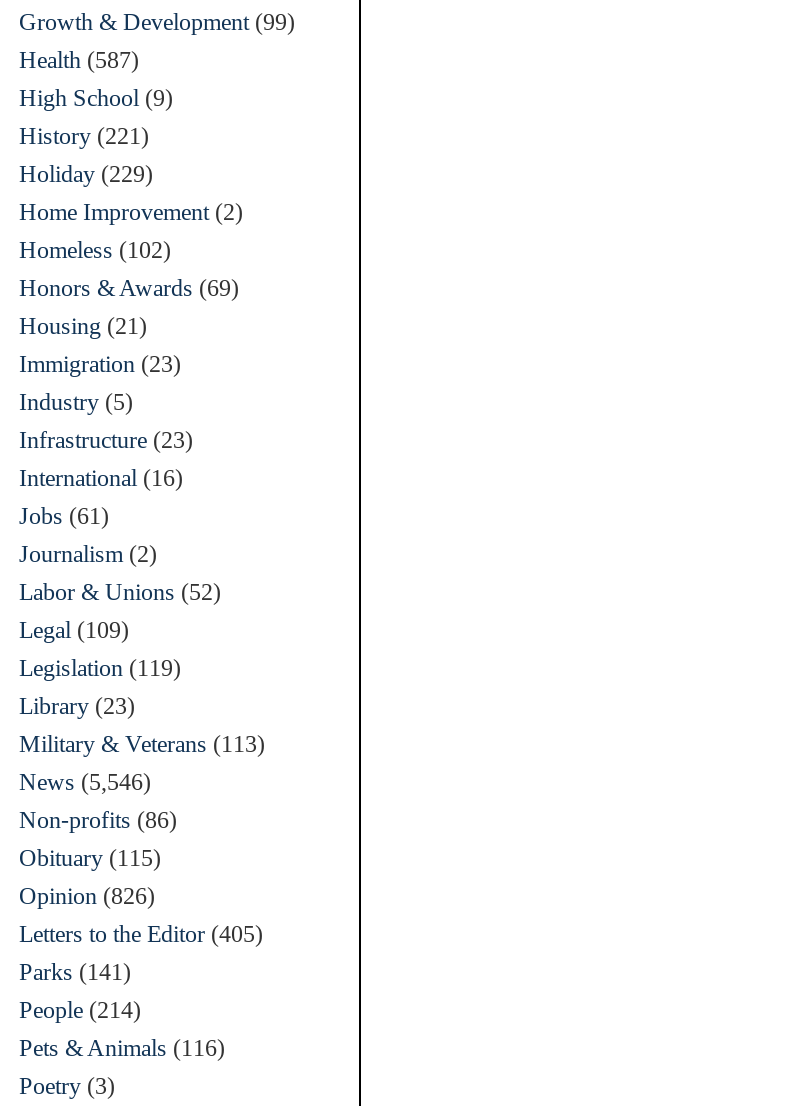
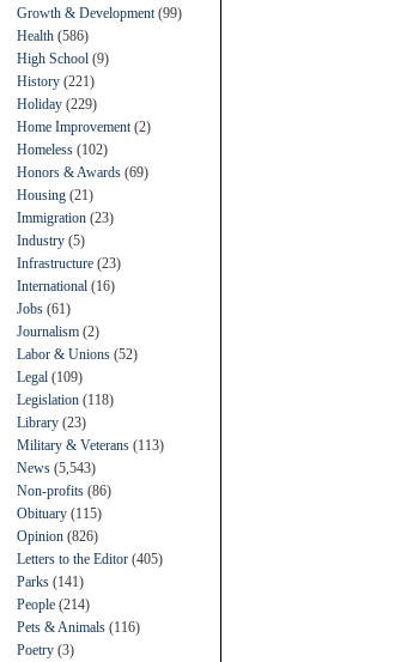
[19,46,139,74] Health (587) -> [17,28,89,44] Health (586)
[19,654,181,682] Legislation (119) -> [17,391,114,408] Legislation (118)
[19,768,151,796] News (5,546) -> [17,460,96,476] News (5,543)

